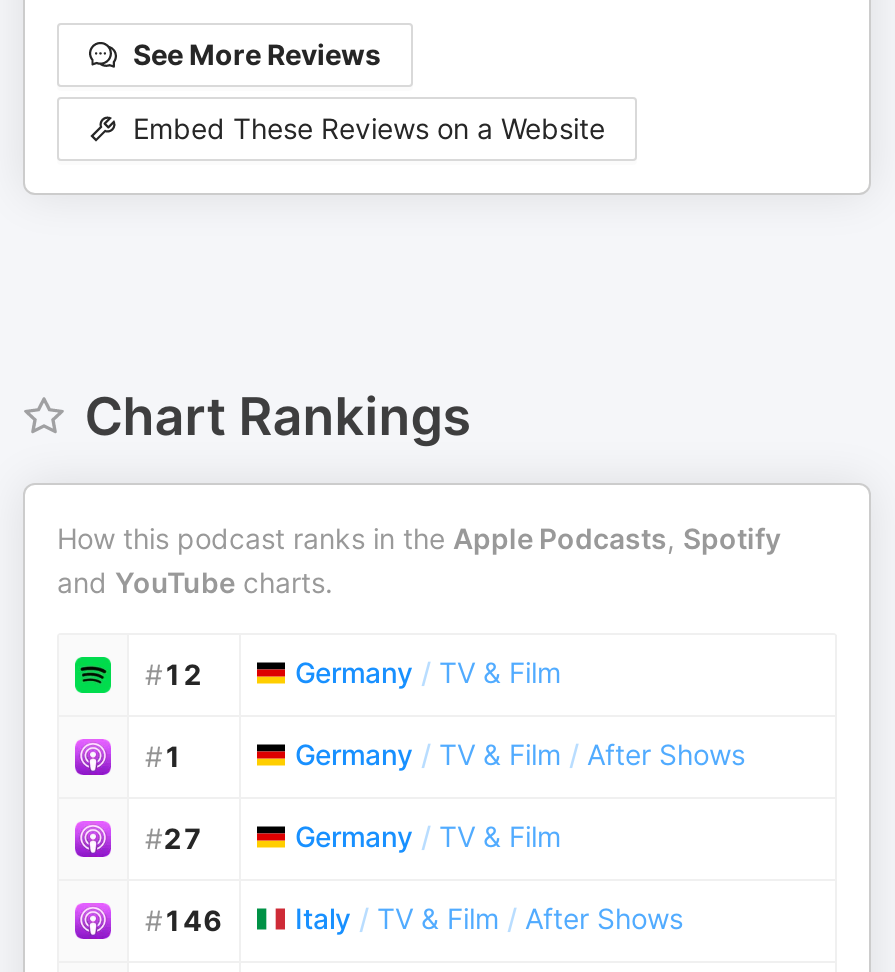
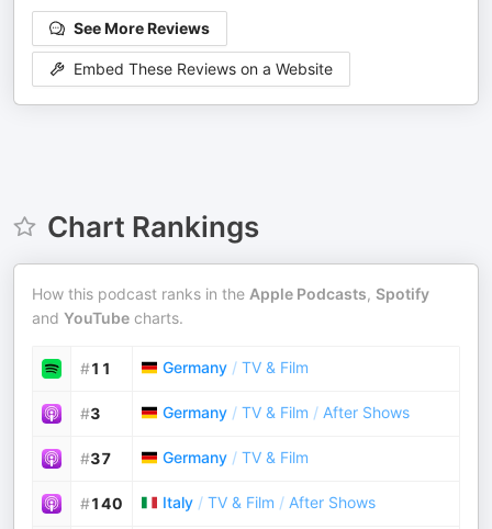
[145,657,203,691] #12 -> [80,359,112,378] #11
[145,739,183,773] #1 -> [80,404,101,423] #3
[145,821,203,855] #27 -> [80,449,112,468] #37
[145,903,223,937] #146 -> [80,494,123,513] #140

